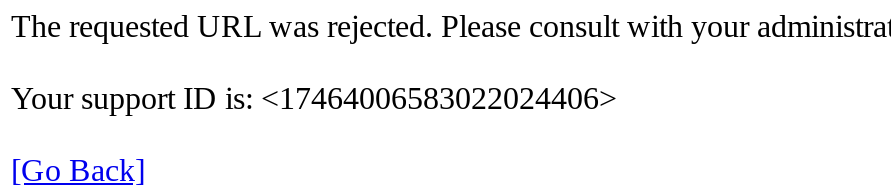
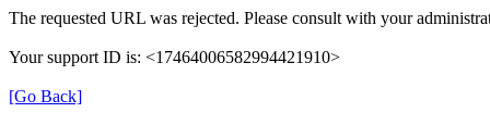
[11,81,617,115] Your support ID is: <17464006583022024406> -> [9,48,340,66] Your support ID is: <17464006582994421910>

